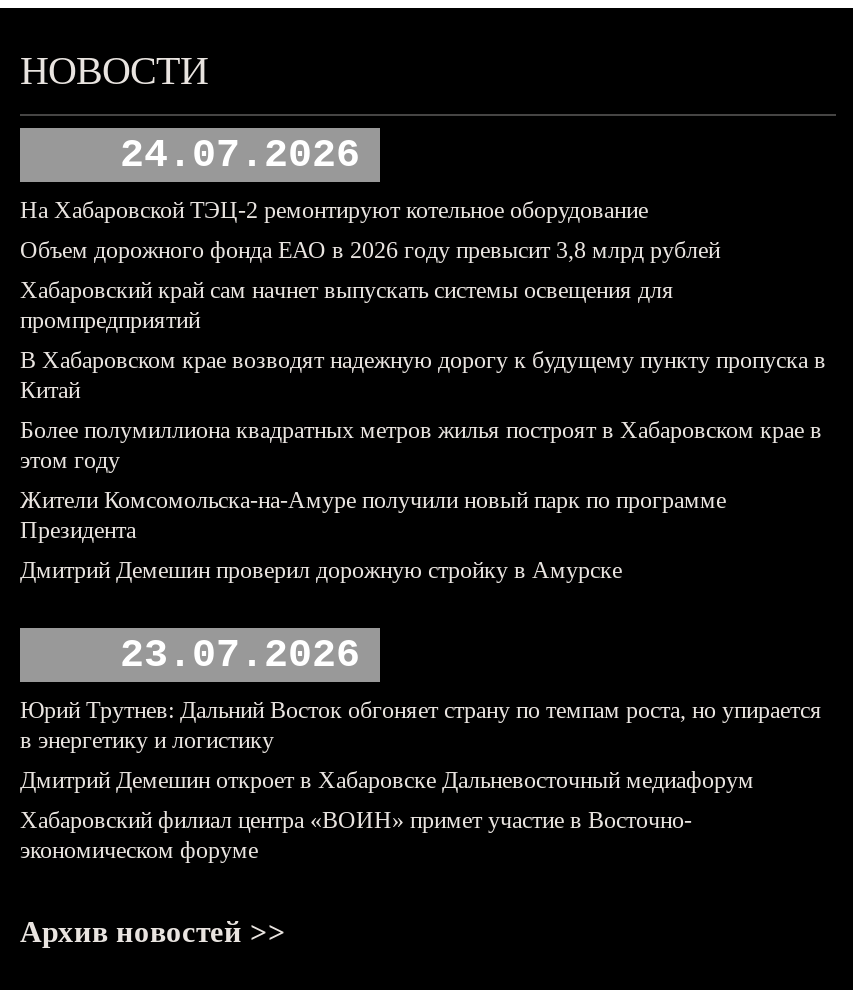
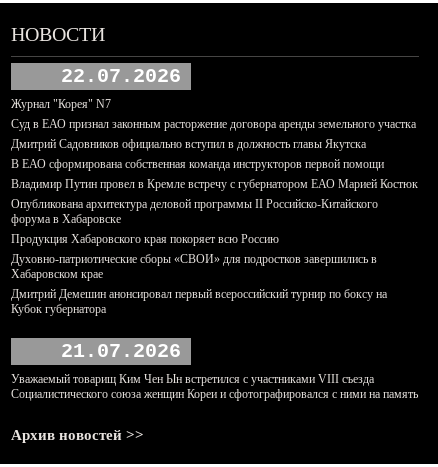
[20,132,826,584] 24.07.2026 | На Хабаровской ТЭЦ-2 ремонтируют котельное оборудование | Объем дорожного фонда ЕАО в 2026 году превысит 3,8 млрд рублей | Хабаровский край сам начнет выпускать системы освещения для | промпредприятий | В Хабаровском крае возводят надежную дорогу к будущему пункту пропуска в | Китай | Более полумиллиона квадратных метров жилья построят в Хабаровском крае в | этом году | Жители Комсомольска-на-Амуре получили новый парк по программе | Президента | Дмитрий Демешин проверил дорожную стройку в Амурске -> [11,65,418,316] 22.07.2026 | Журнал "Корея" N7 | Суд в ЕАО признал законным расторжение договора аренды земельного участка | Дмитрий Садовников официально вступил в должность главы Якутска | В ЕАО сформирована собственная команда инструкторов первой помощи | Владимир Путин провел в Кремле встречу с губернатором ЕАО Марией Костюк | Опубликована архитектура деловой программы II Российско-Китайского | форума в Хабаровске | Продукция Хабаровского края покоряет всю Россию | Духовно-патриотические сборы «СВОИ» для подростков завершились в | Хабаровском крае | Дмитрий Демешин анонсировал первый всероссийский турнир по боксу на | Кубок губернатора
[20,632,822,864] 23.07.2026 | Юрий Трутнев: Дальний Восток обгоняет страну по темпам роста, но упирается | в энергетику и логистику | Дмитрий Демешин откроет в Хабаровске Дальневосточный медиафорум | Хабаровский филиал центра «ВОИН» примет участие в Восточно- | экономическом форуме -> [11,340,418,401] 21.07.2026 | Уважаемый товарищ Ким Чен Ын встретился с участниками VIII съезда | Социалистического союза женщин Кореи и сфотографировался с ними на память

